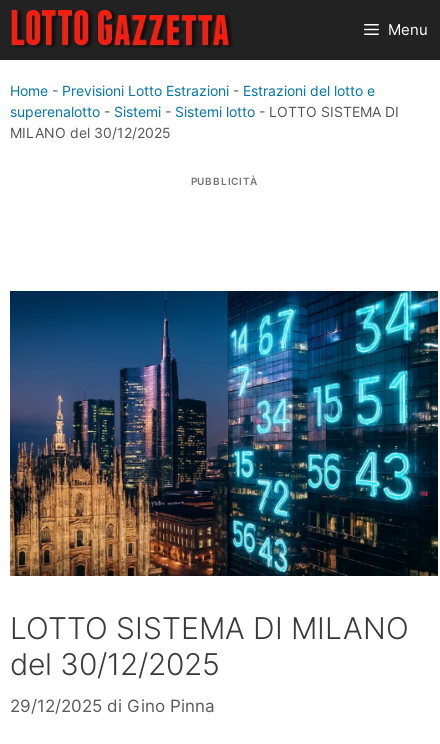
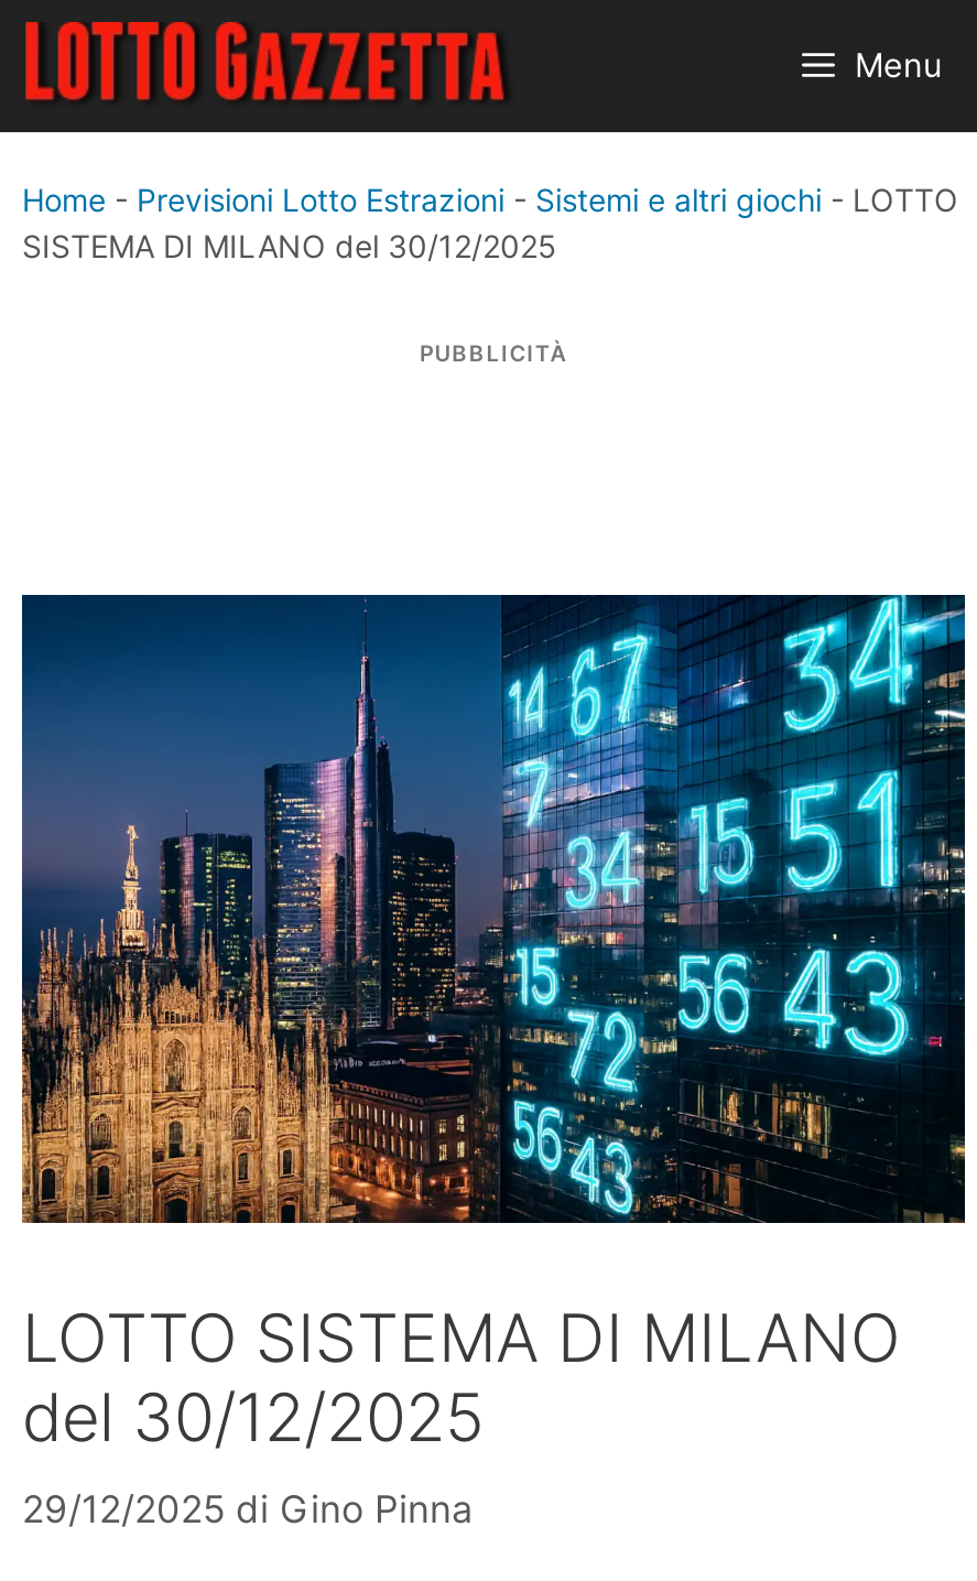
[10,82,399,141] Home - Previsioni Lotto Estrazioni - Estrazioni del lotto e | superenalotto - Sistemi - Sistemi lotto - LOTTO SISTEMA DI | MILANO del 30/12/2025 -> [22,181,958,264] Home - Previsioni Lotto Estrazioni - Sistemi e altri giochi - LOTTO | SISTEMA DI MILANO del 30/12/2025

